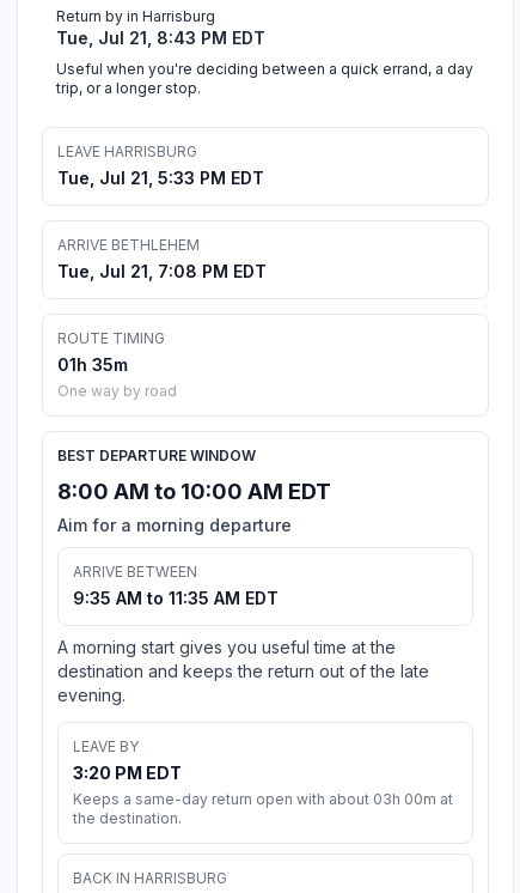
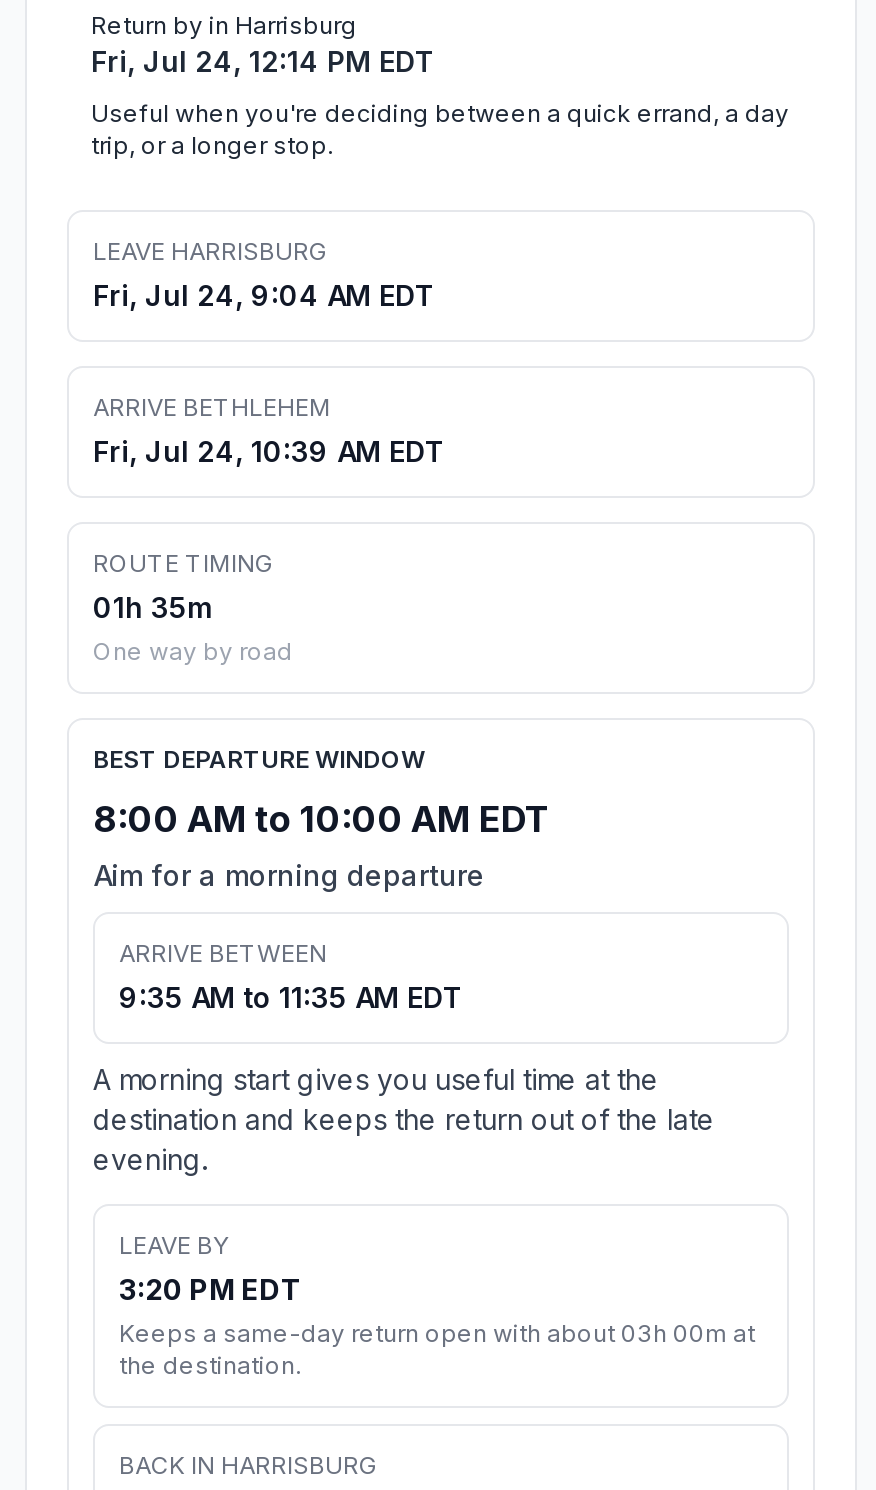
[56,28,265,48] Tue, Jul 21, 8:43 PM EDT -> [91,44,435,78] Fri, Jul 24, 12:14 PM EDT
[57,168,264,188] Tue, Jul 21, 5:33 PM EDT -> [93,278,435,312] Fri, Jul 24, 9:04 AM EDT
[57,261,267,282] Tue, Jul 21, 7:08 PM EDT -> [93,434,445,468] Fri, Jul 24, 10:39 AM EDT

